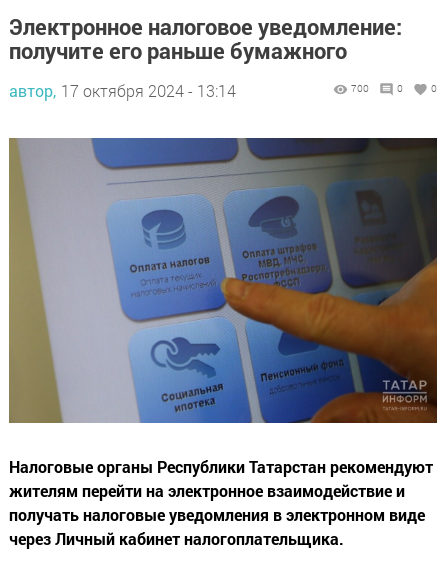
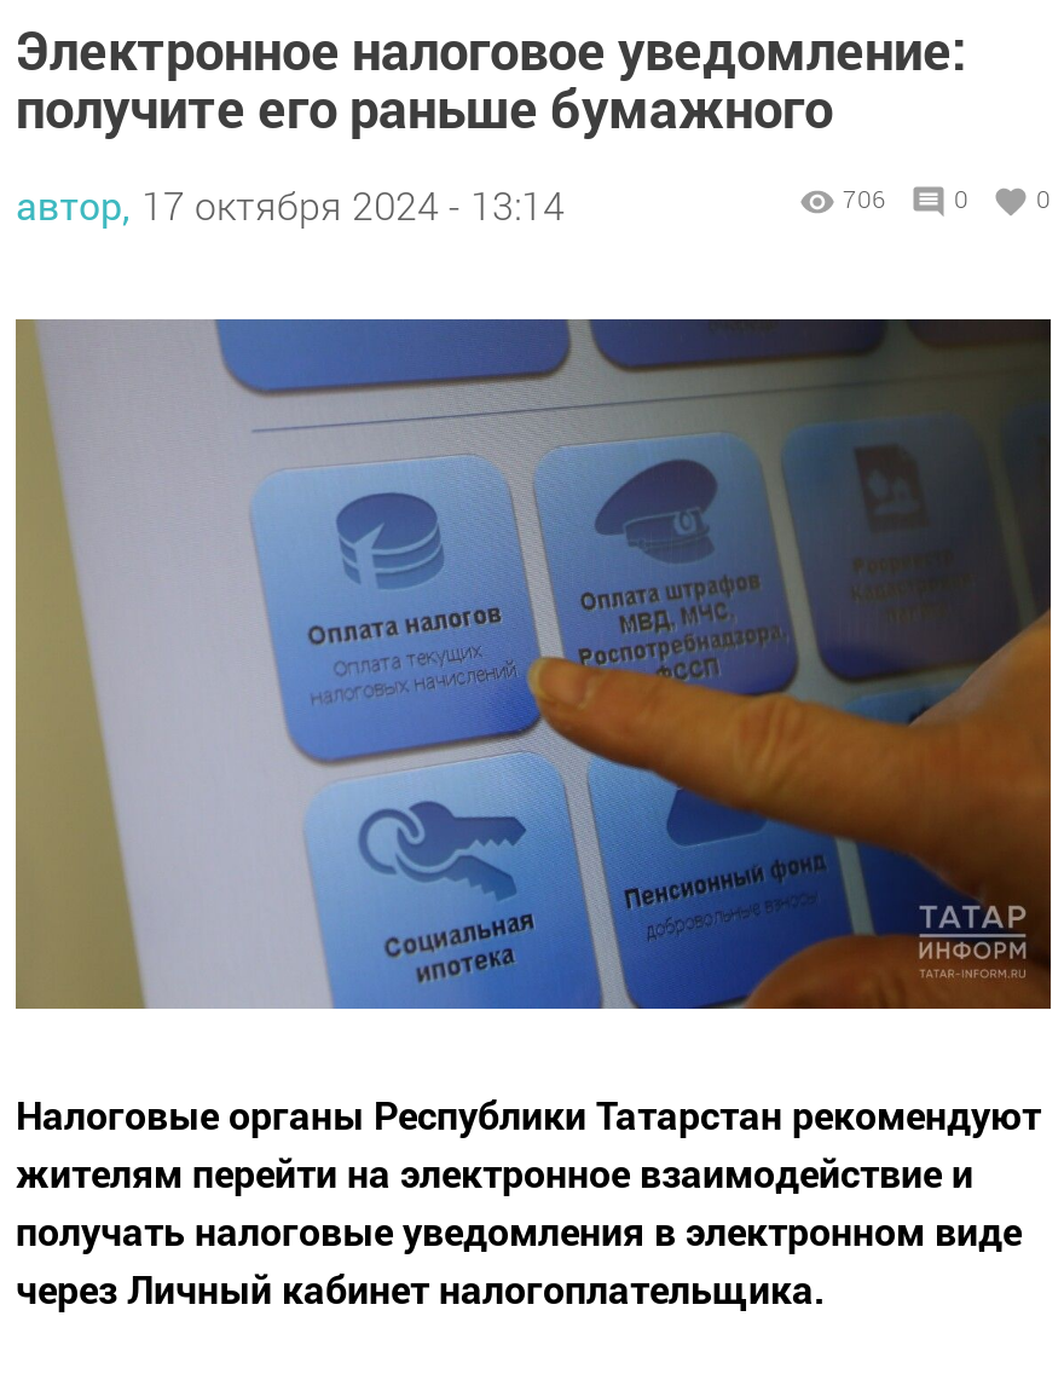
[351,82,369,95] 700 -> [843,184,886,215] 706

